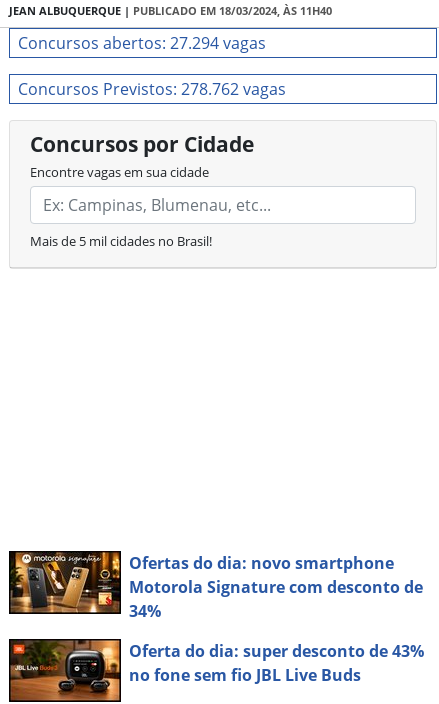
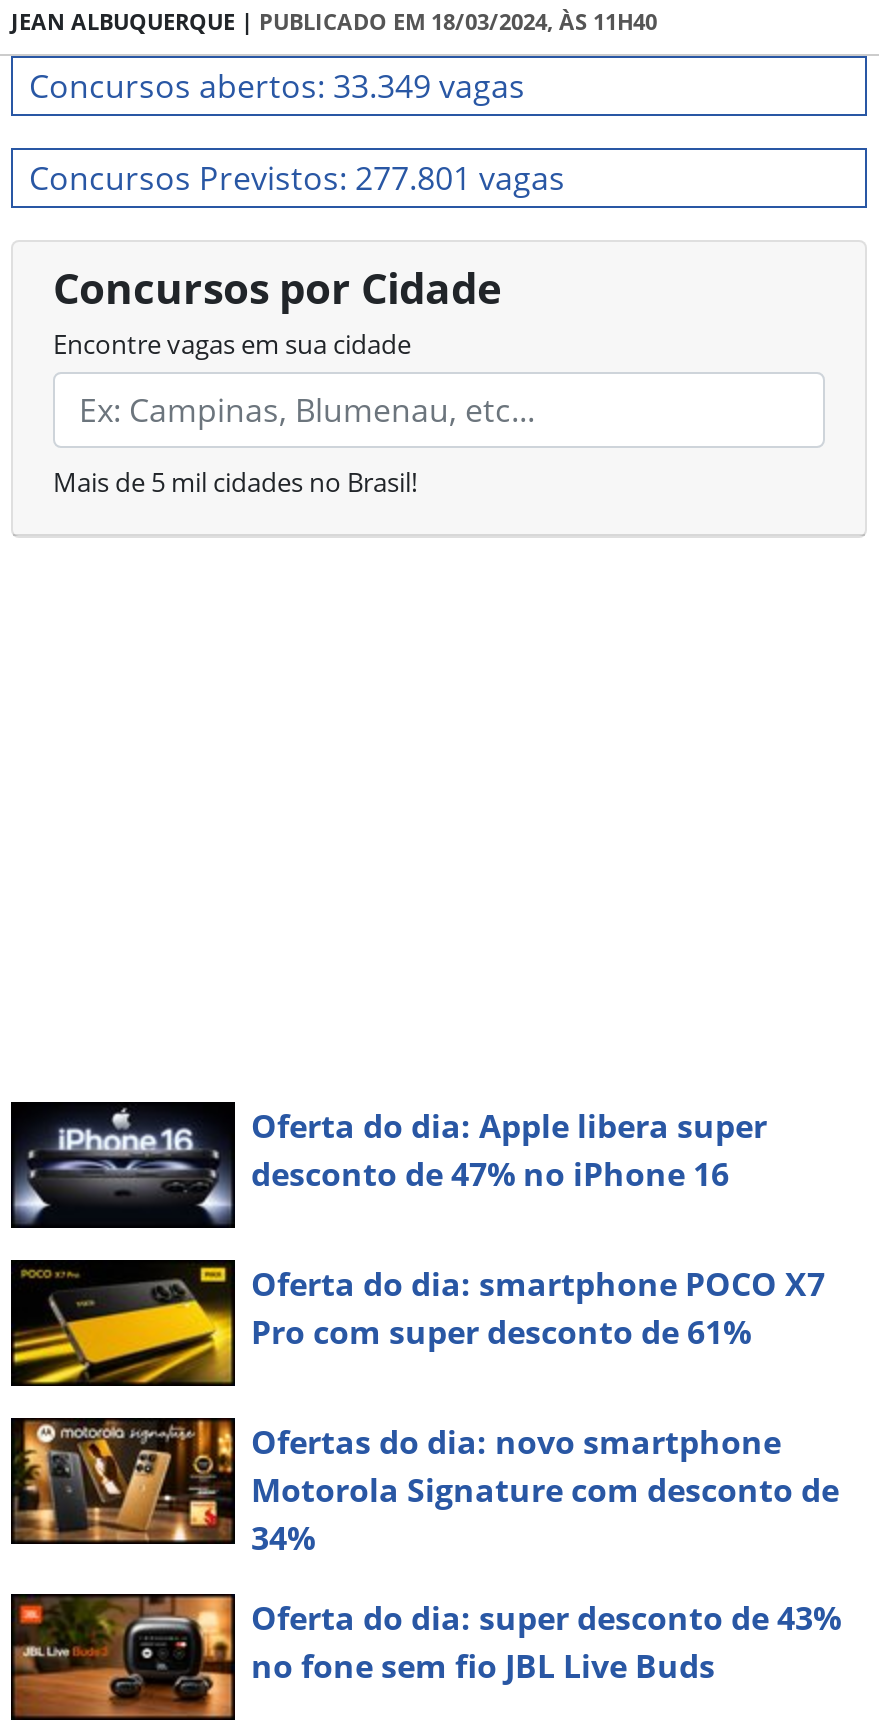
[18,32,266,54] Concursos abertos: 27.294 vagas -> [29,64,525,108] Concursos abertos: 33.349 vagas
[18,78,286,100] Concursos Previstos: 278.762 vagas -> [29,156,565,200] Concursos Previstos: 277.801 vagas
none -> [9,1258,235,1388] [image]
none -> [11,1102,825,1354] [image] | Oferta do dia: Apple libera super | desconto de 47% no iPhone 16 | Oferta do dia: smartphone POCO X7 | Pro com super desconto de 61%

